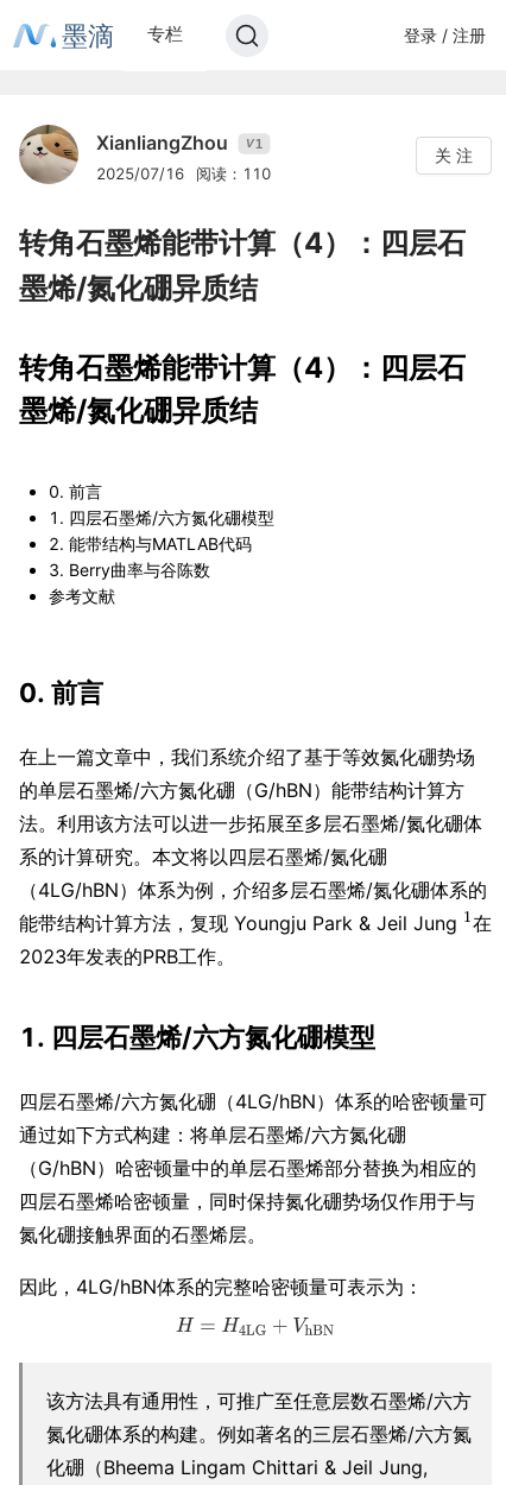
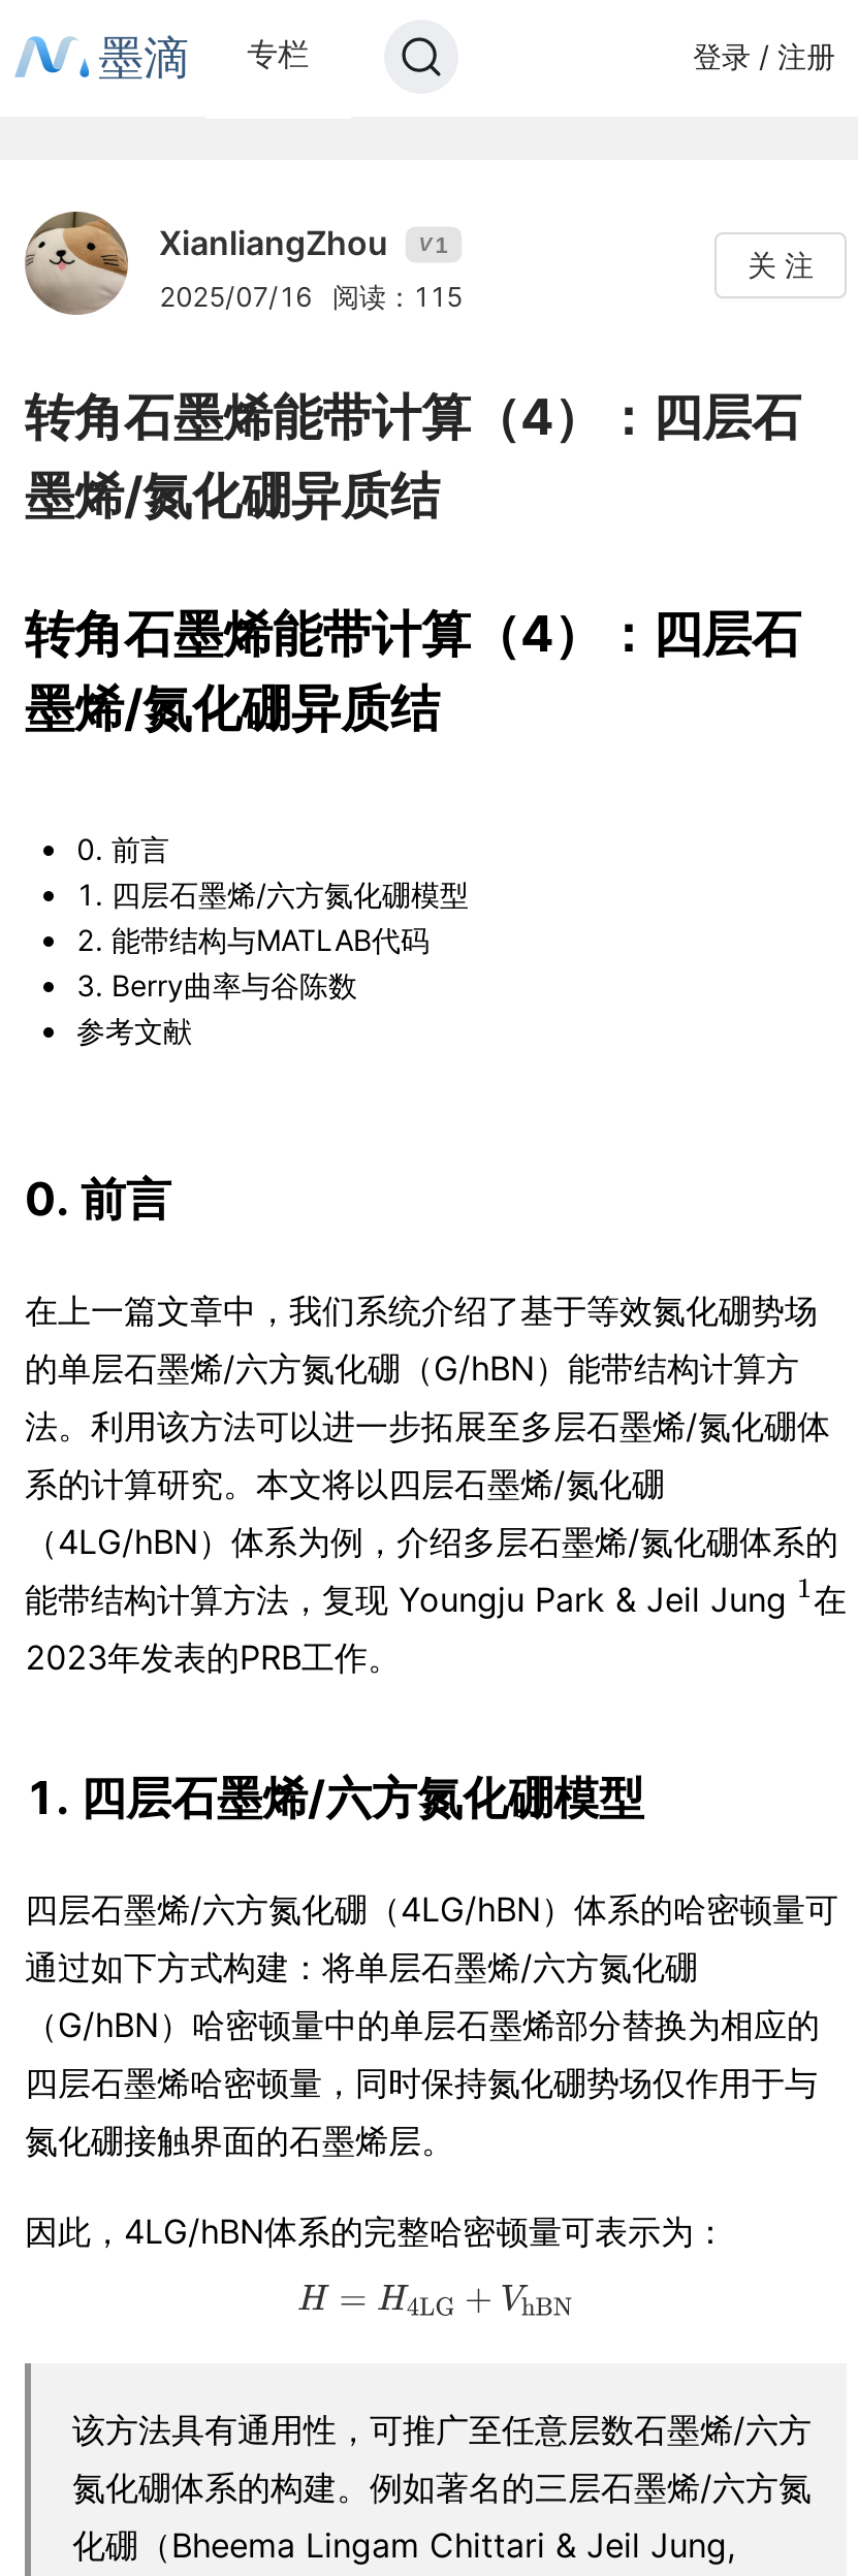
[96,164,271,183] 2025/07/16 阅读：110 -> [159,280,463,313] 2025/07/16 阅读：115

